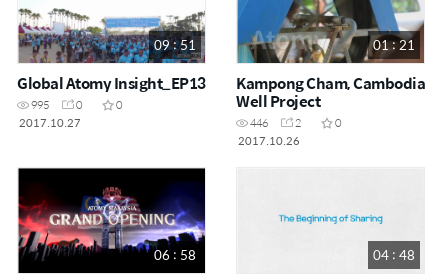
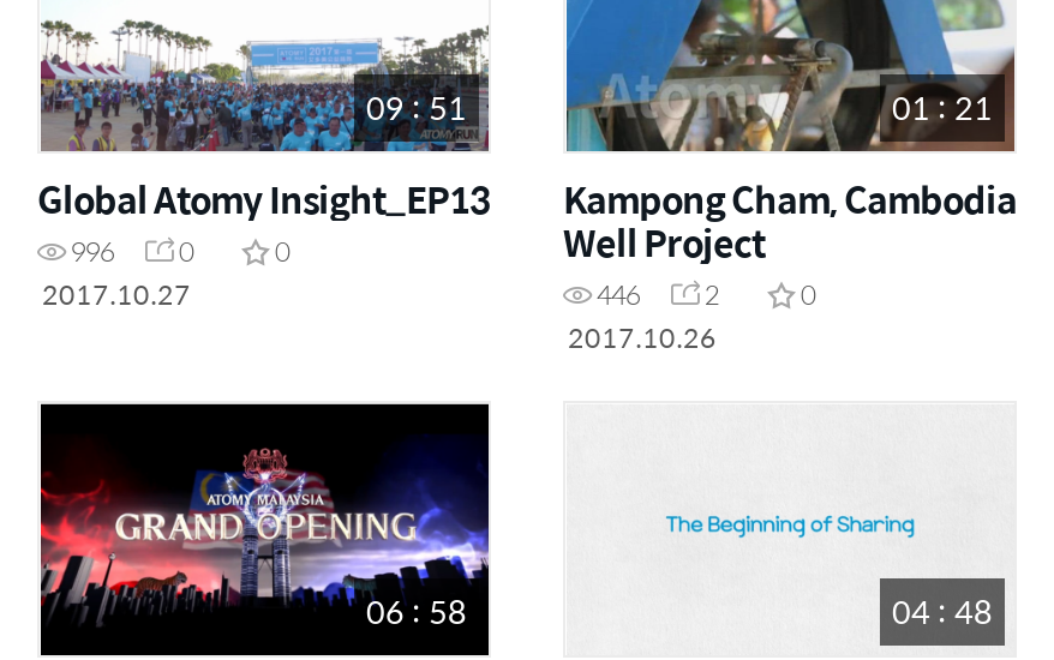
[31,96,49,113] 995 -> [71,232,114,272] 996

